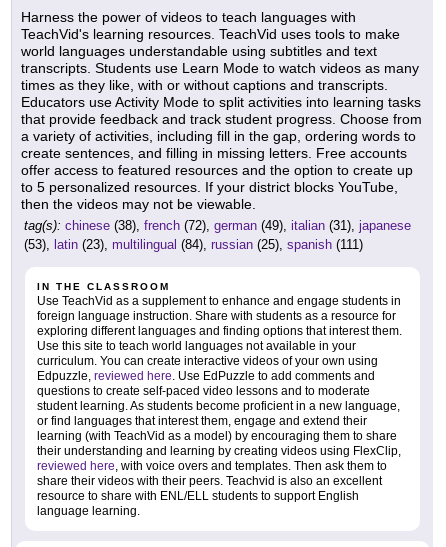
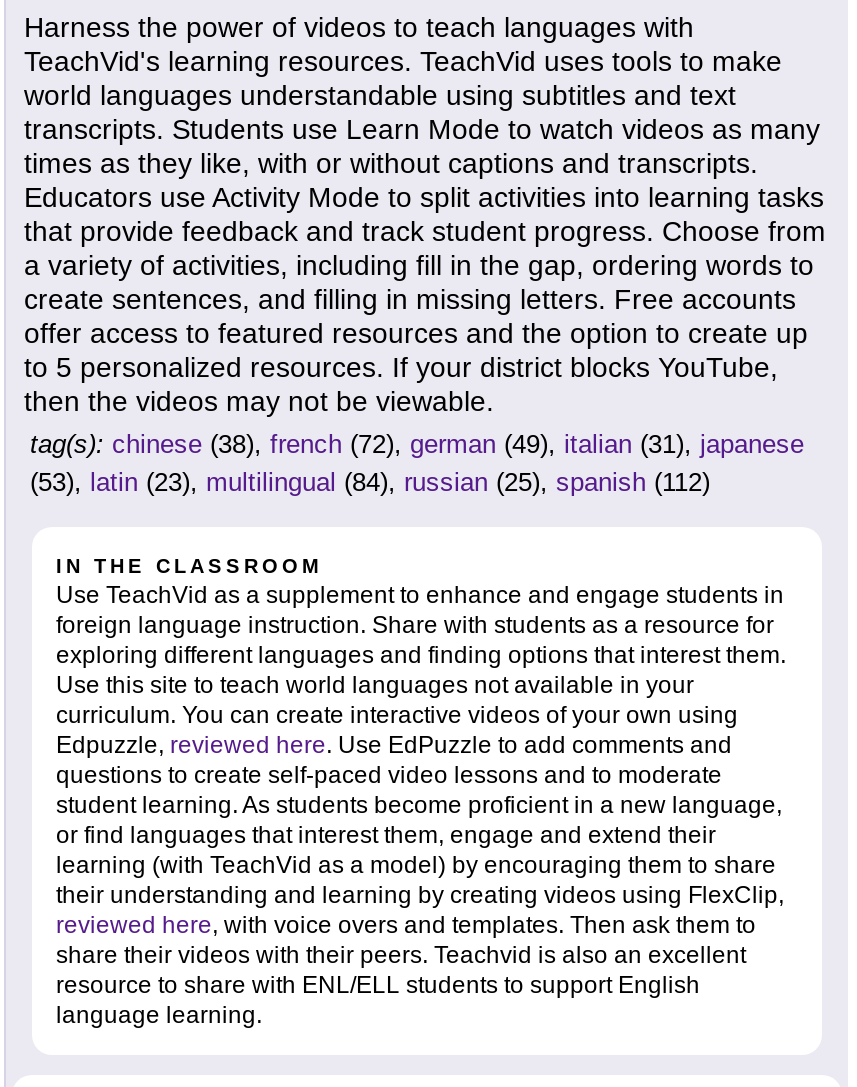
[24,237,363,252] (53), latin (23), multilingual (84), russian (25), spanish (111) -> [30,468,710,498] (53), latin (23), multilingual (84), russian (25), spanish (112)

